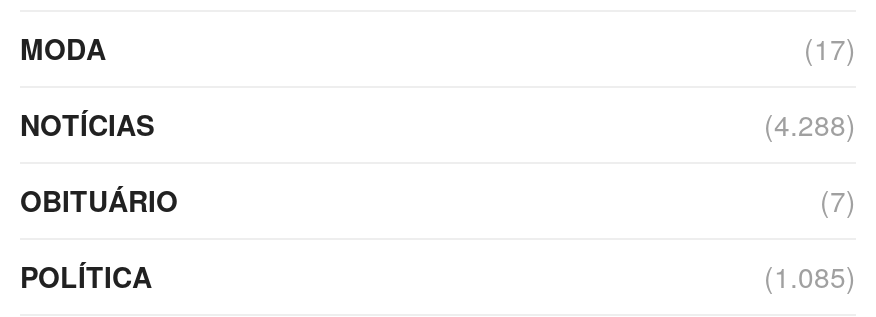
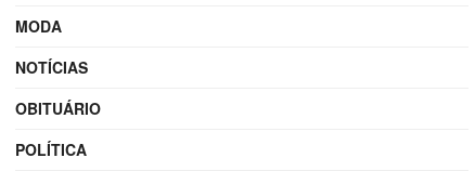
[804,28,856,68] (17) -> none
[764,104,856,144] (4.288) -> none
[820,180,856,220] (7) -> none
[764,256,856,296] (1.085) -> none

